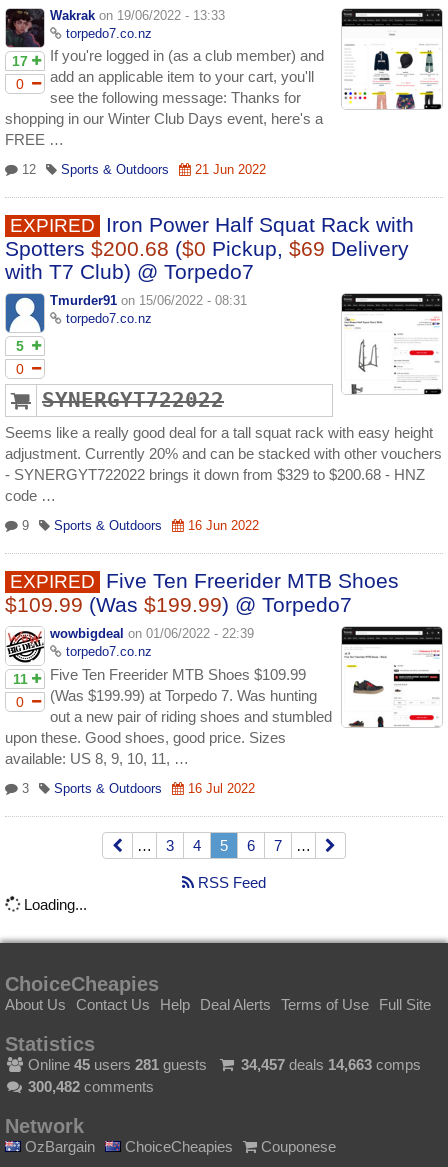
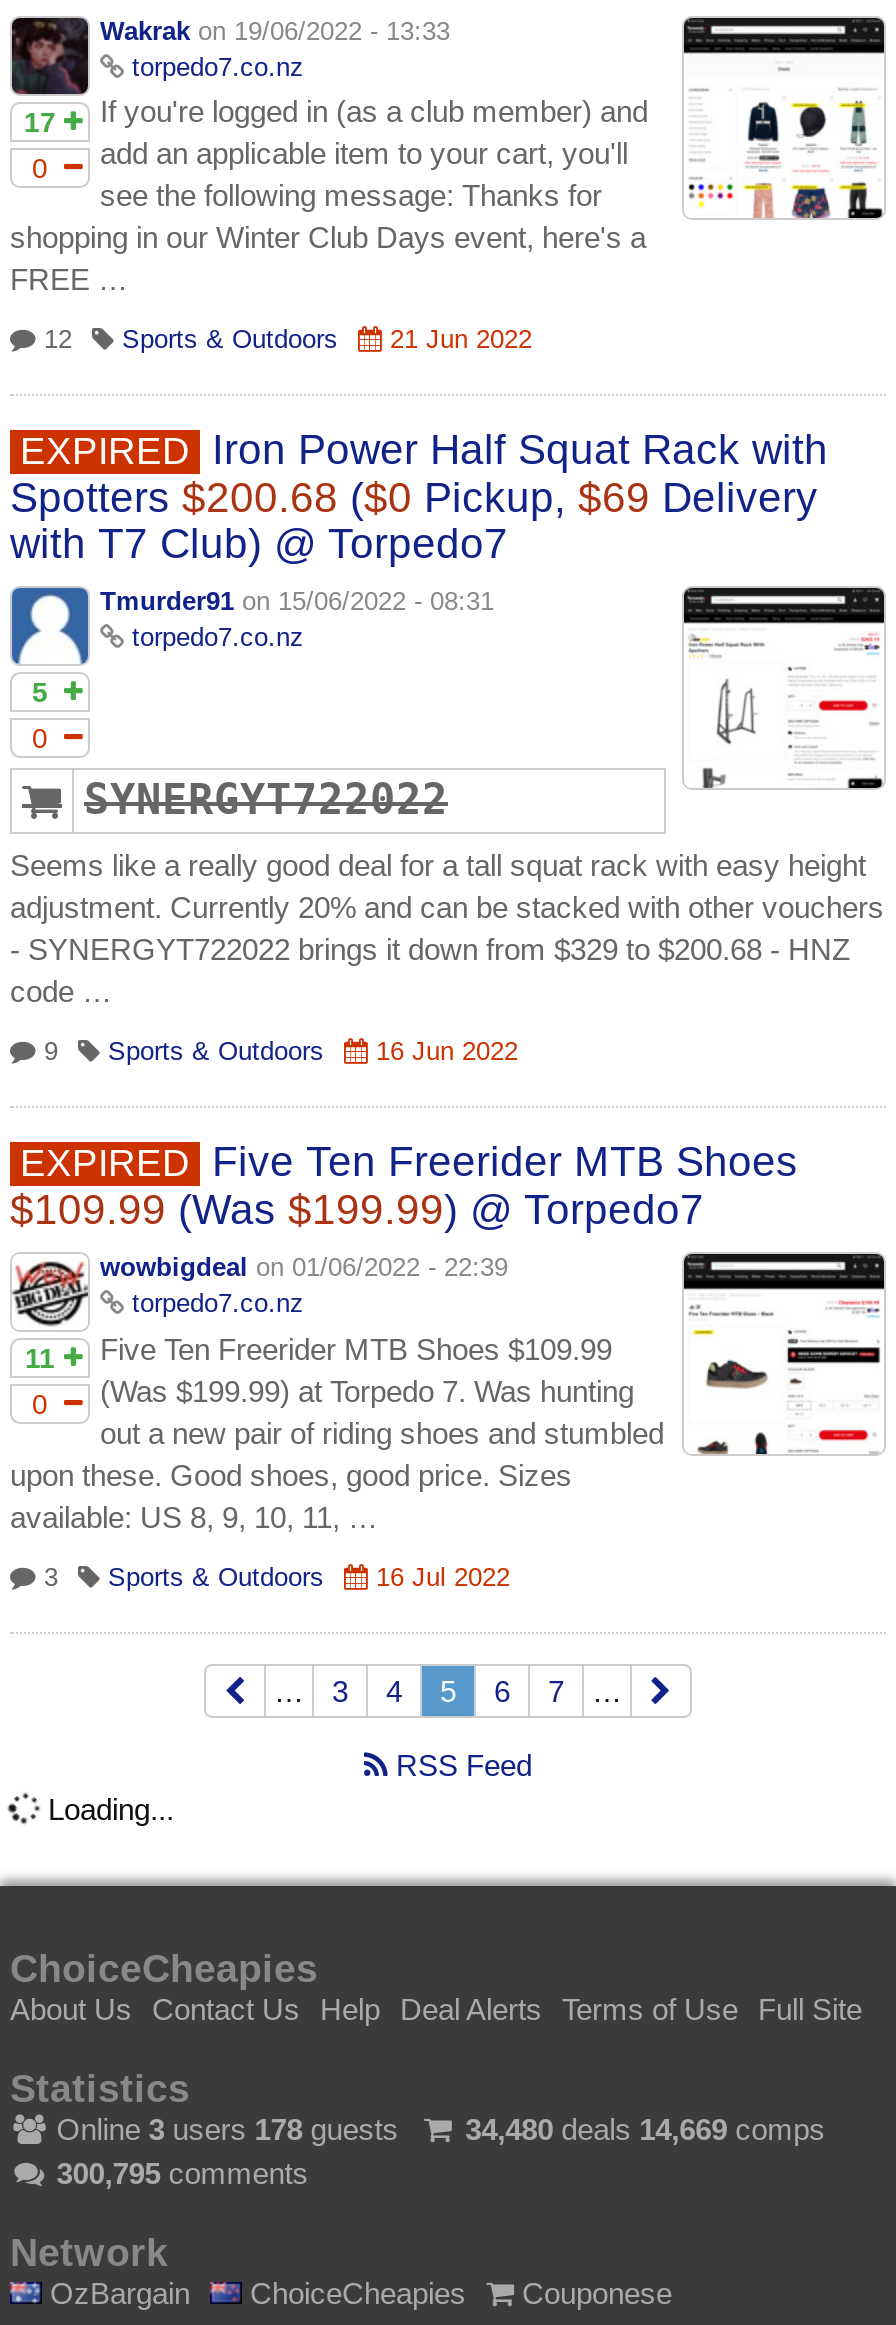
[24,1055,207,1072] Online 45 users 281 guests -> [49,2111,399,2145] Online 3 users 178 guests
[241,1055,421,1072] 34,457 deals 14,663 comps -> [465,2111,825,2145] 34,480 deals 14,669 comps
[28,1077,154,1094] 300,482 comments -> [57,2155,309,2189] 300,795 comments

